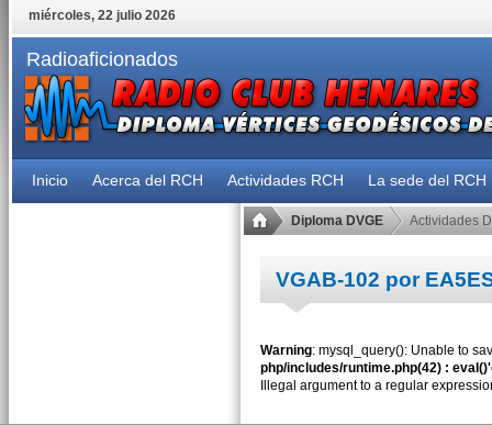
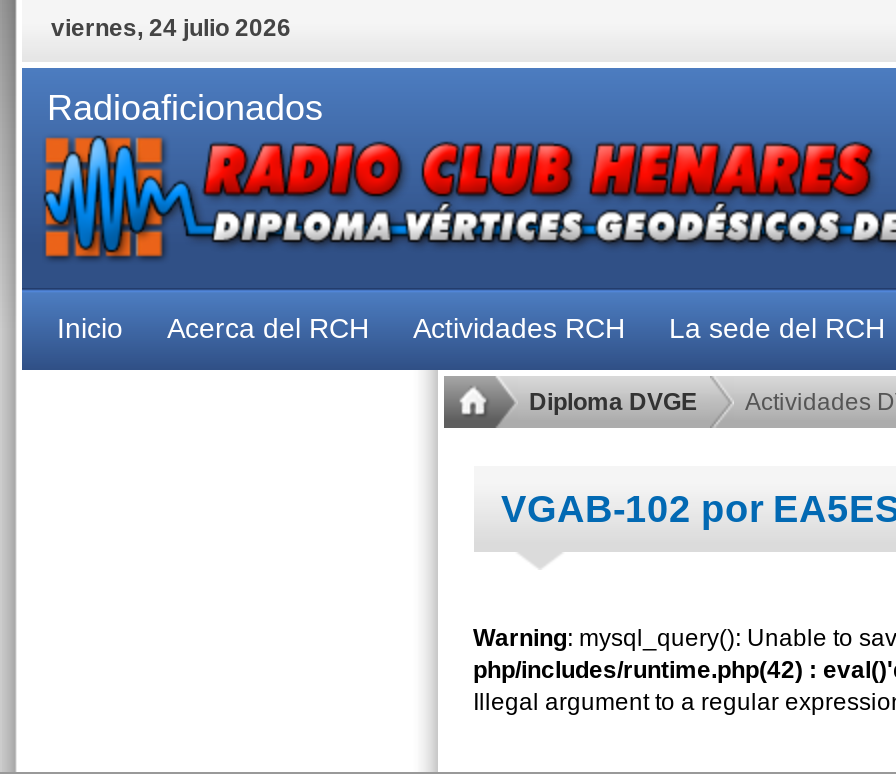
[28,8,175,23] miércoles, 22 julio 2026 -> [51,14,291,42] viernes, 24 julio 2026

